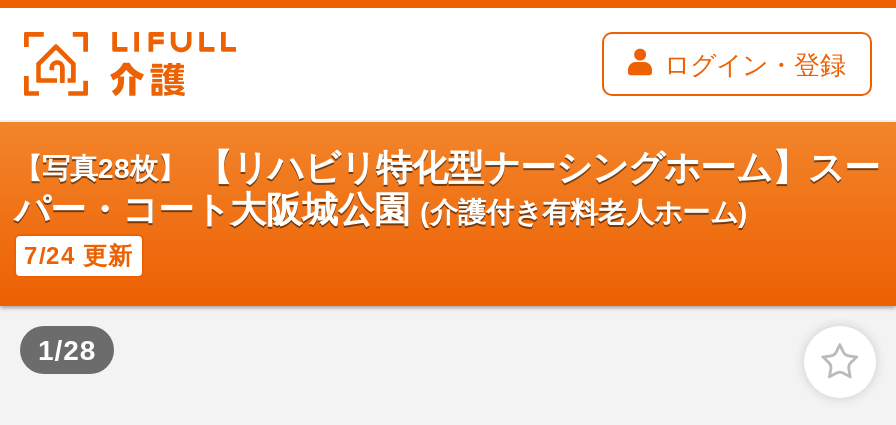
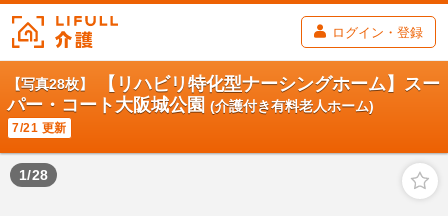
[24,241,133,269] 7/24 更新 -> [12,121,66,135] 7/21 更新

